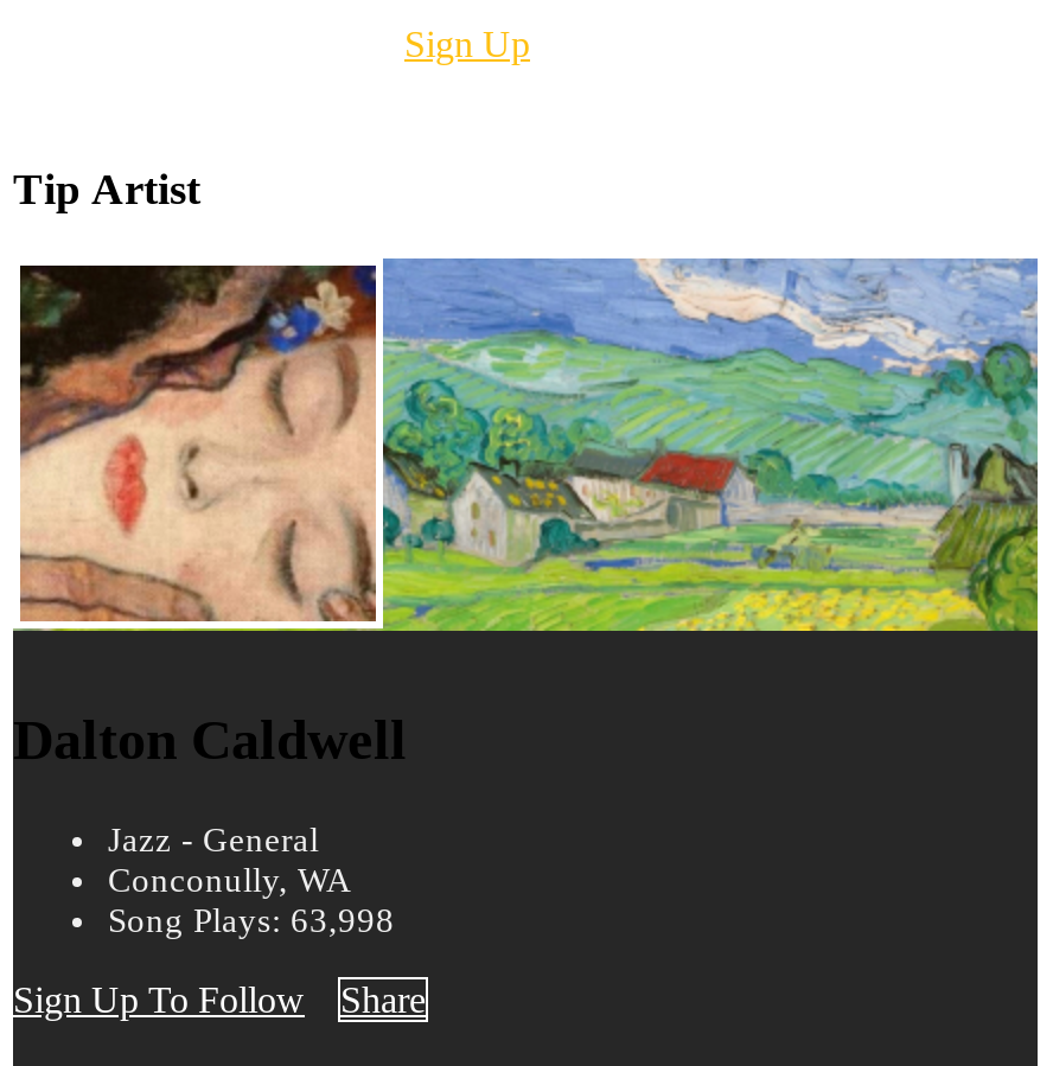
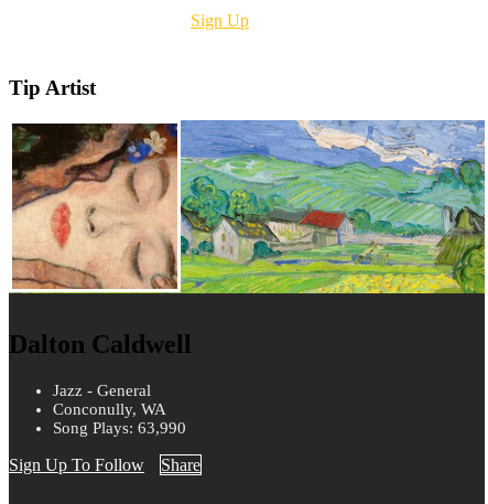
[108,901,395,939] Song Plays: 63,998 -> [53,419,186,437] Song Plays: 63,990

